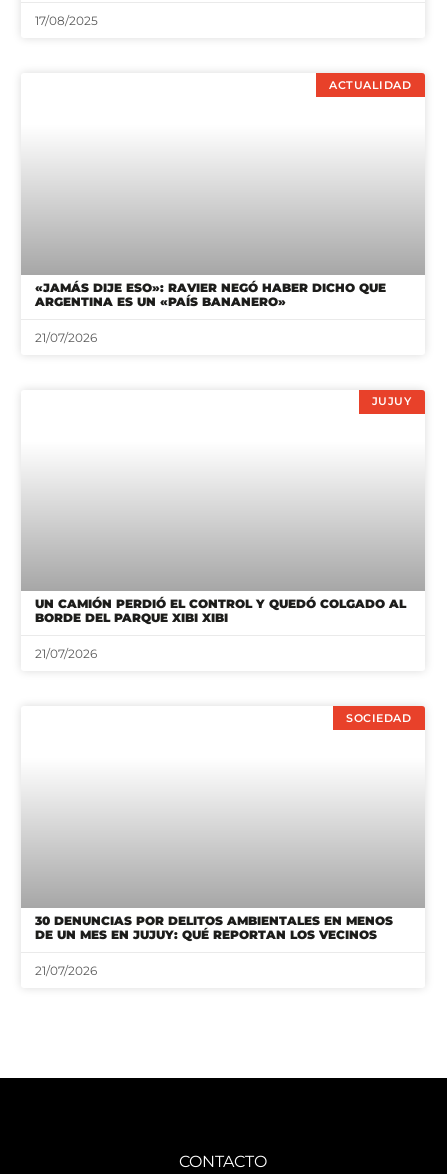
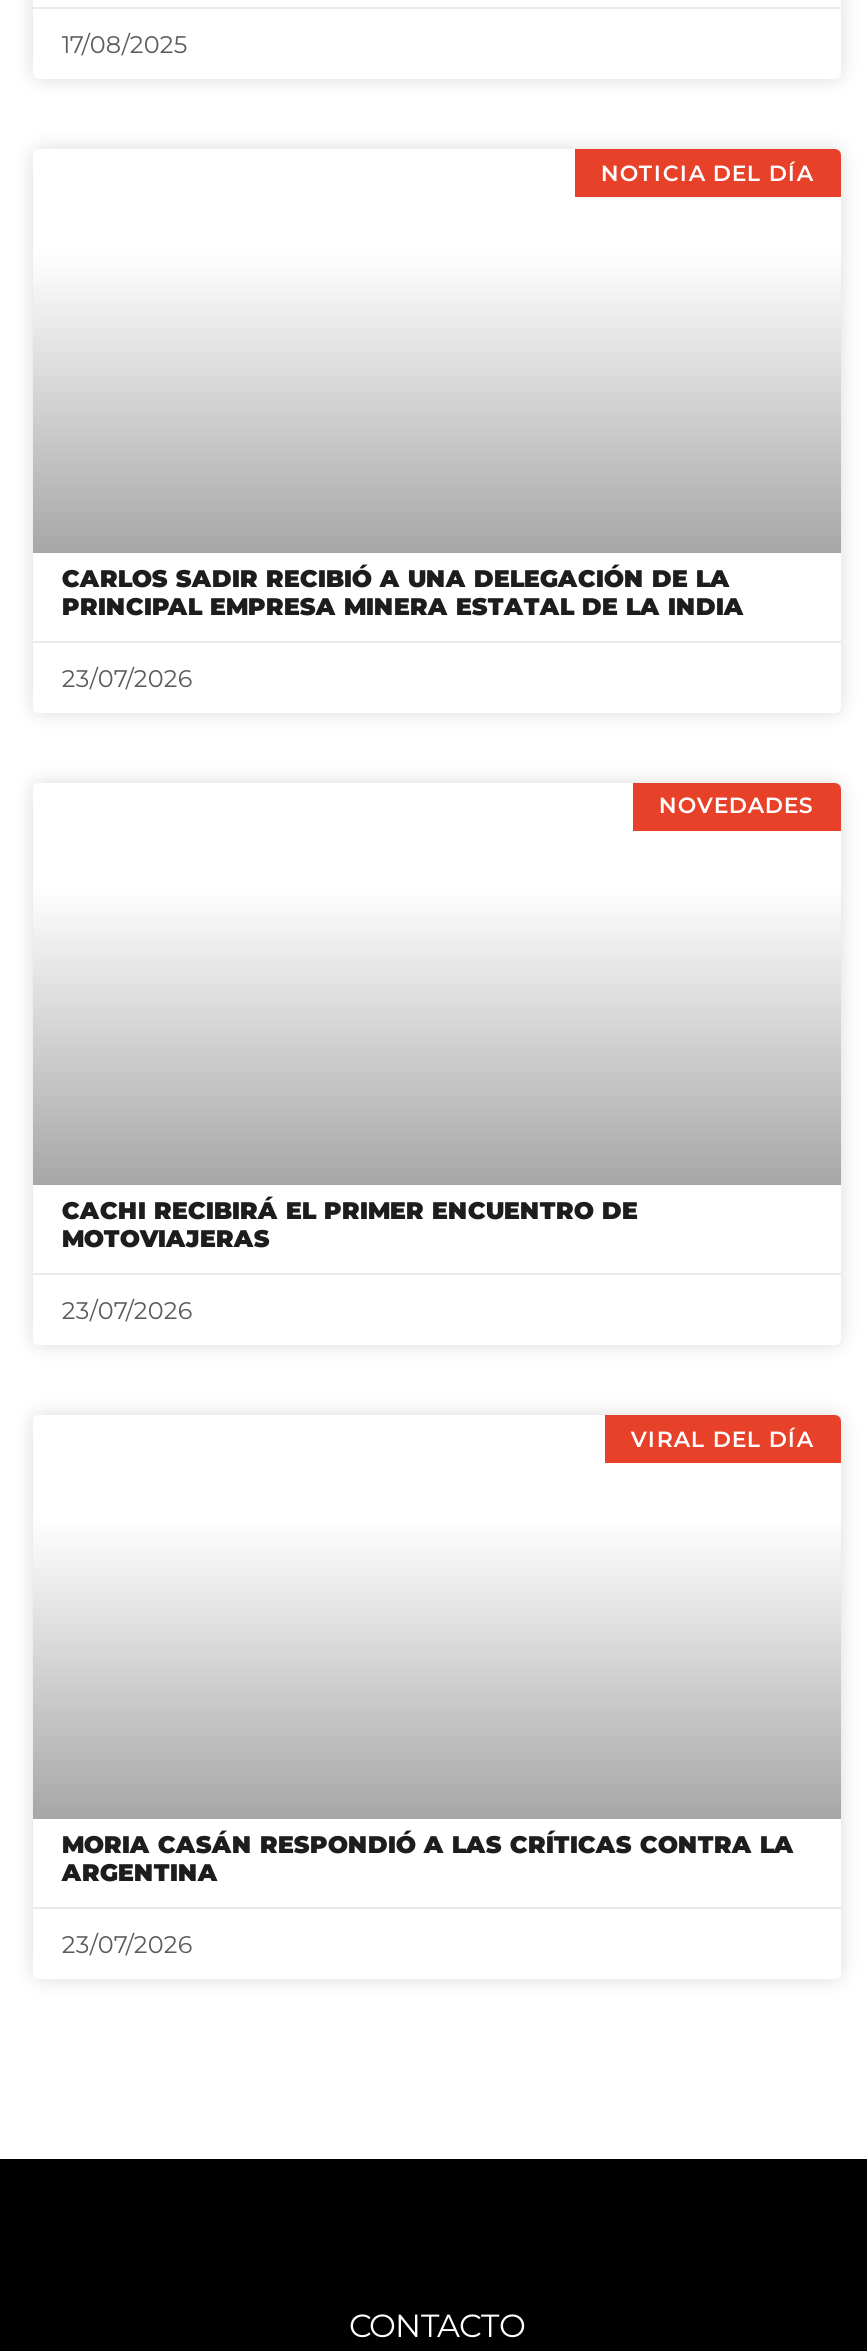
[329,78,411,92] ACTUALIDAD -> [601,158,814,186] NOTICIA DEL DÍA
[35,280,386,309] «JAMÁS DIJE ESO»: RAVIER NEGÓ HABER DICHO QUE | ARGENTINA ES UN «PAÍS BANANERO» -> [62,562,744,620] CARLOS SADIR RECIBIÓ A UNA DELEGACIÓN DE LA | PRINCIPAL EMPRESA MINERA ESTATAL DE LA INDIA
[35,330,97,345] 21/07/2026 -> [62,662,192,692] 23/07/2026
[372,394,411,408] JUJUY -> [659,791,814,819] NOVEDADES
[35,596,406,625] UN CAMIÓN PERDIÓ EL CONTROL Y QUEDÓ COLGADO AL | BORDE DEL PARQUE XIBI XIBI -> [62,1195,638,1253] CACHI RECIBIRÁ EL PRIMER ENCUENTRO DE | MOTOVIAJERAS
[35,646,97,661] 21/07/2026 -> [62,1295,192,1325] 23/07/2026
[346,711,411,725] SOCIEDAD -> [631,1425,814,1453] VIRAL DEL DÍA
[35,913,393,942] 30 DENUNCIAS POR DELITOS AMBIENTALES EN MENOS | DE UN MES EN JUJUY: QUÉ REPORTAN LOS VECINOS -> [62,1829,794,1887] MORIA CASÁN RESPONDIÓ A LAS CRÍTICAS CONTRA LA | ARGENTINA
[35,963,97,978] 21/07/2026 -> [62,1929,192,1959] 23/07/2026

